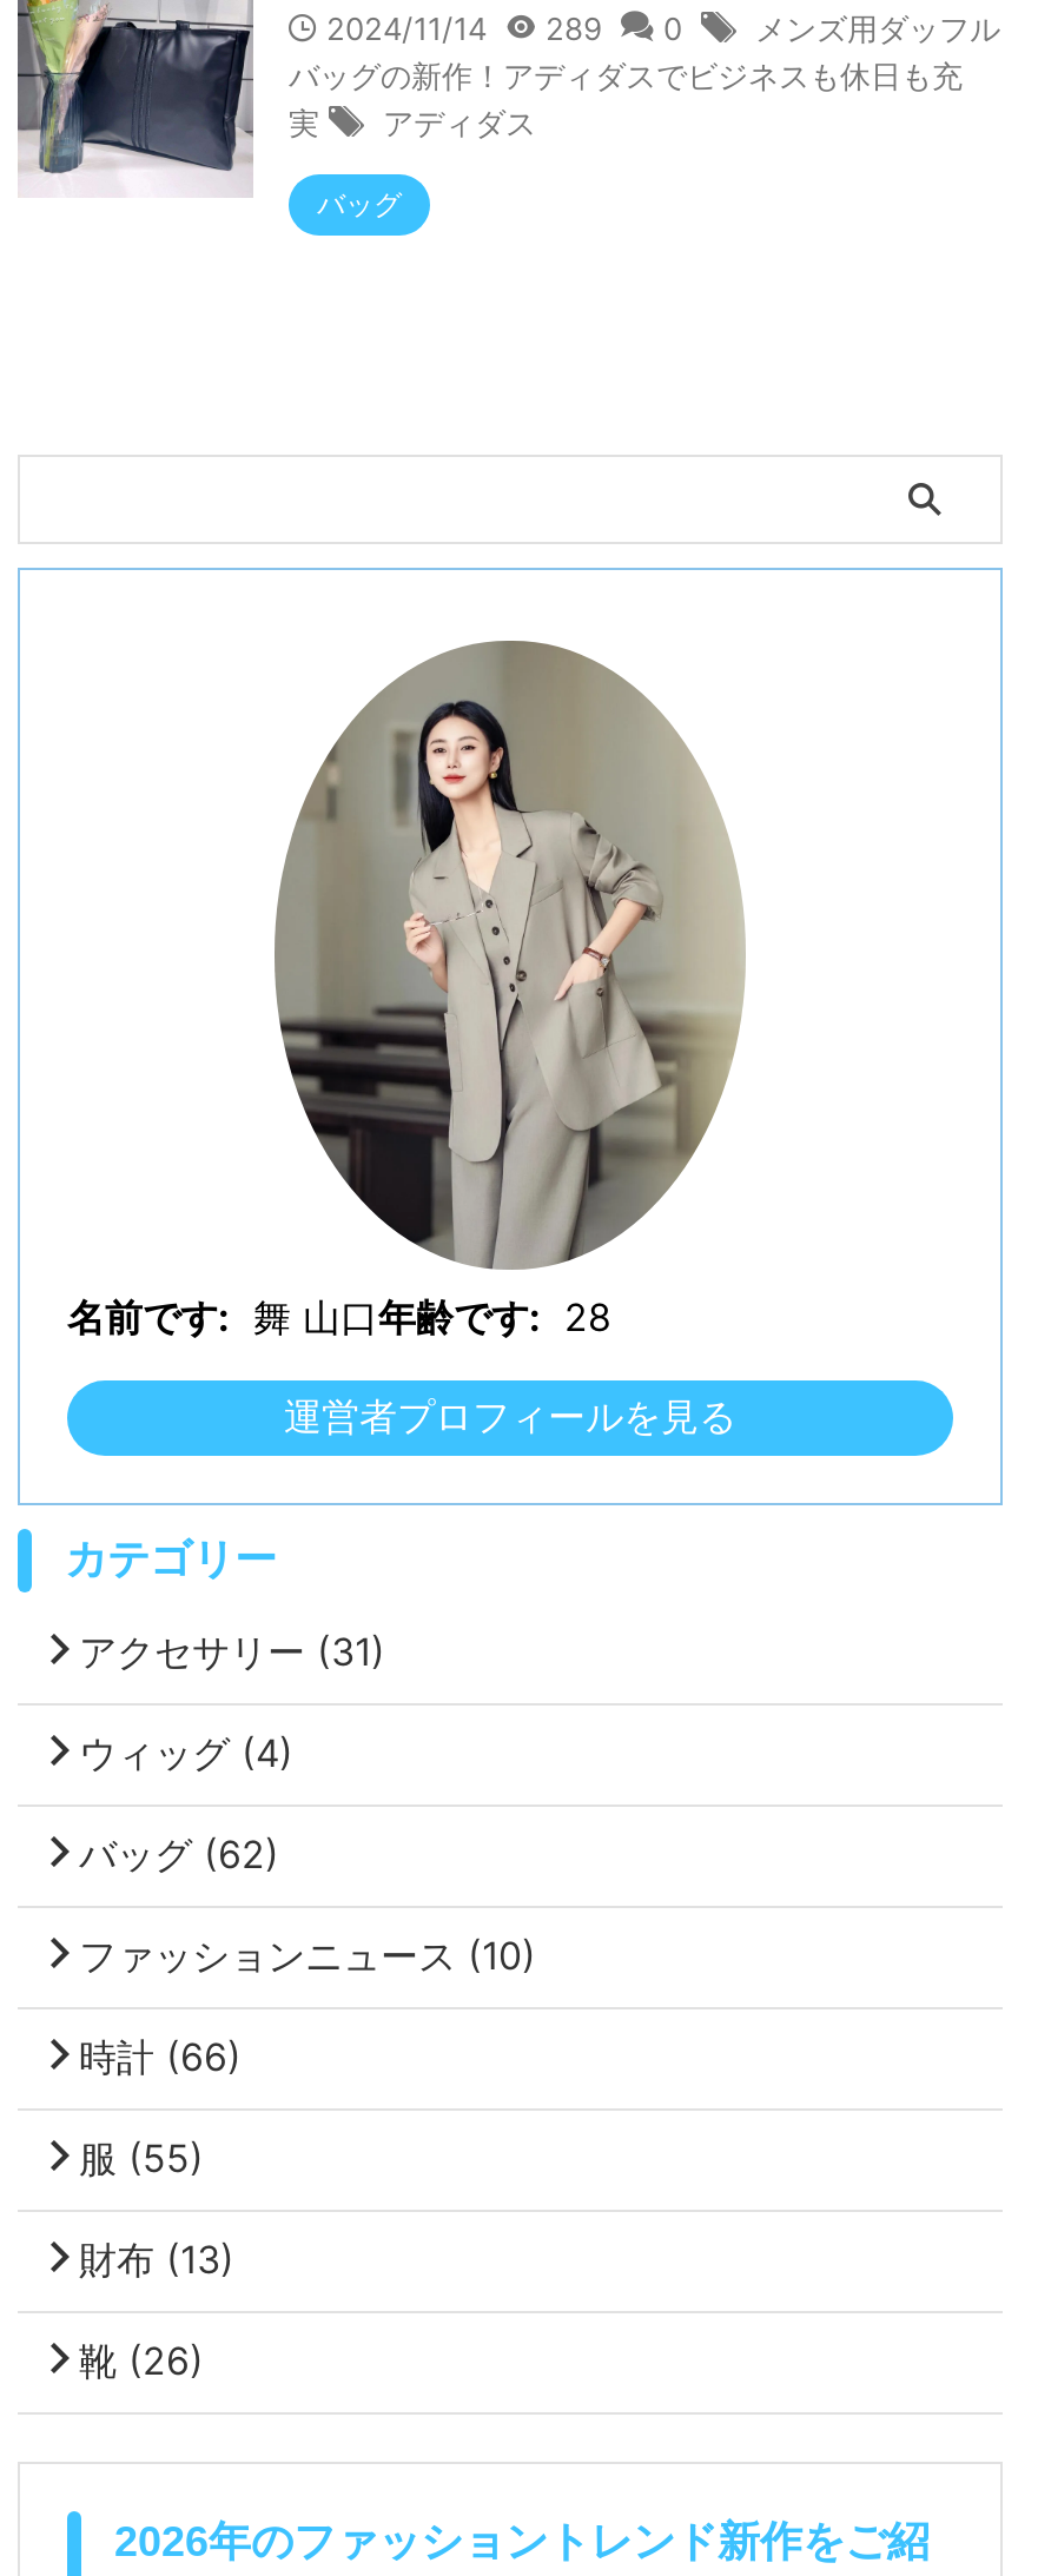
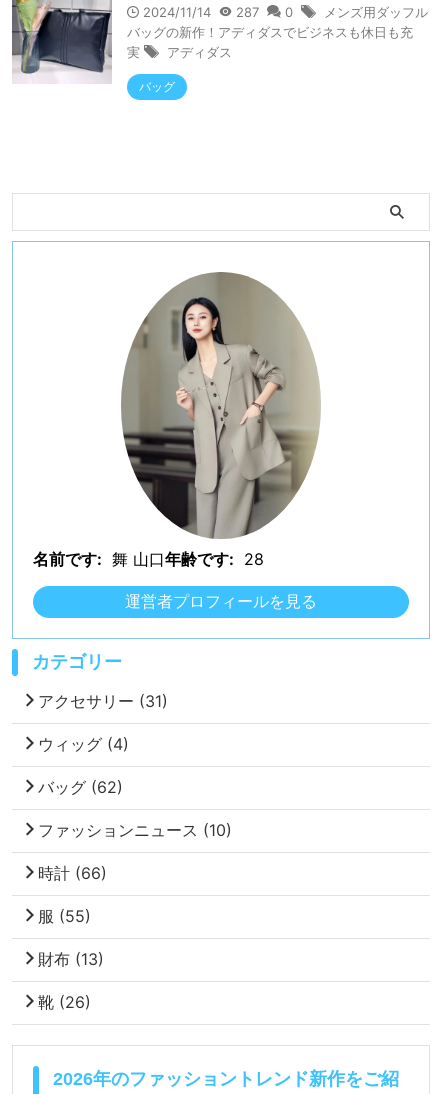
[326,9,1000,47] 2024/11/14 289 0 メンズ用ダッフル -> [143,4,428,20] 2024/11/14 287 0 メンズ用ダッフル

